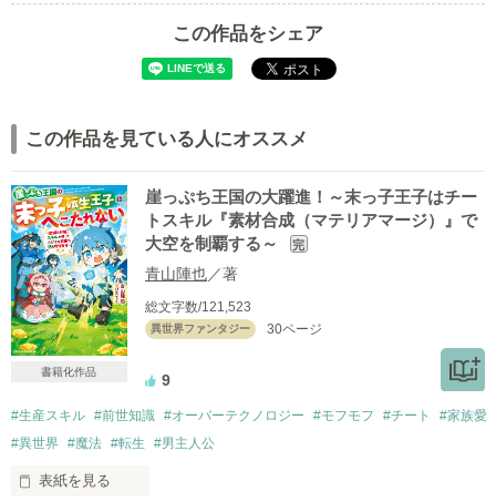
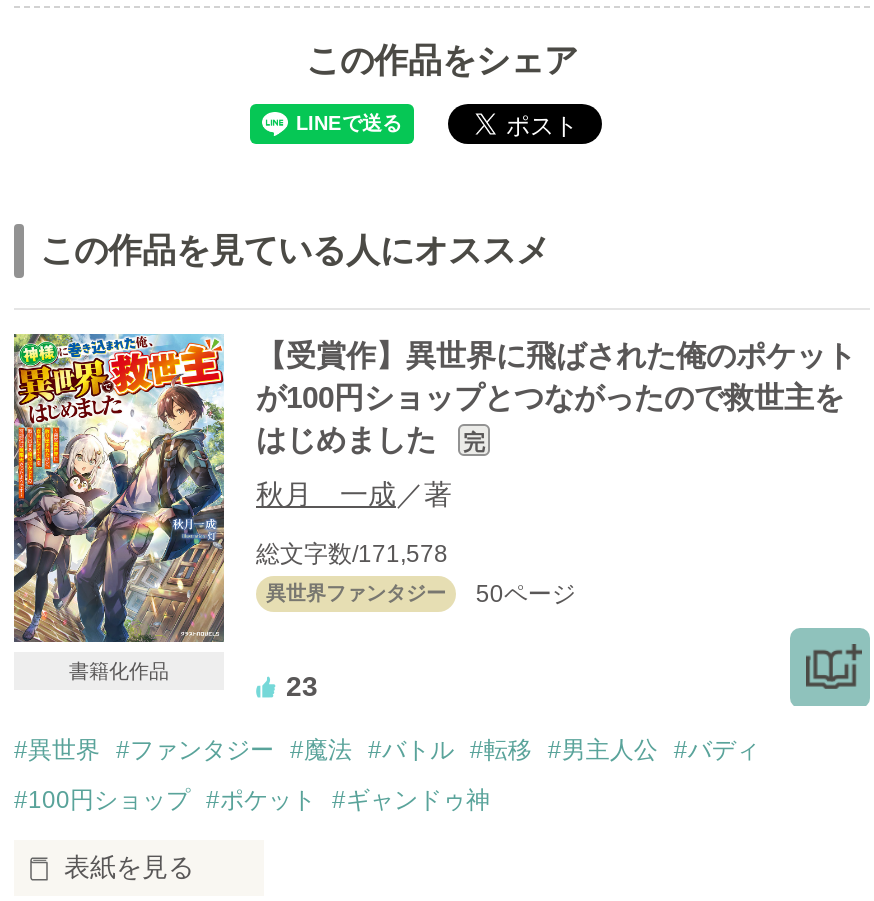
[10,184,477,357] [image] | 崖っぷち王国の大躍進！～末っ子王子はチー | トスキル『素材合成（マテリアマージ）』で | 大空を制覇する～ -> [12,332,856,644] [image] | 【受賞作】異世界に飛ばされた俺のポケット | が100円ショップとつながったので救世主を | はじめました
[145,265,238,282] 青山陣也／著 -> [256,478,452,510] 秋月 一成／著
[145,299,251,314] 総文字数/121,523 -> [256,540,448,568] 総文字数/171,578
[151,321,322,337] 異世界ファンタジー 30ページ -> [266,580,576,608] 異世界ファンタジー 50ページ
[162,371,170,389] 9 -> [286,670,318,702] 23
[11,408,487,423] #生産スキル #前世知識 #オーバーテクノロジー #モフモフ #チート #家族愛 -> [14,736,760,764] #異世界 #ファンタジー #魔法 #バトル #転移 #男主人公 #バディ
[11,435,215,451] #異世界 #魔法 #転生 #男主人公 -> [14,785,490,813] #100円ショップ #ポケット #ギャンドゥ神

